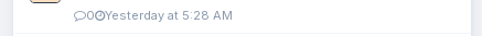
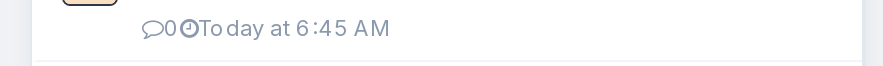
[105,8,233,23] Yesterday at 5:28 AM -> [198,14,390,42] Today at 6:45 AM

